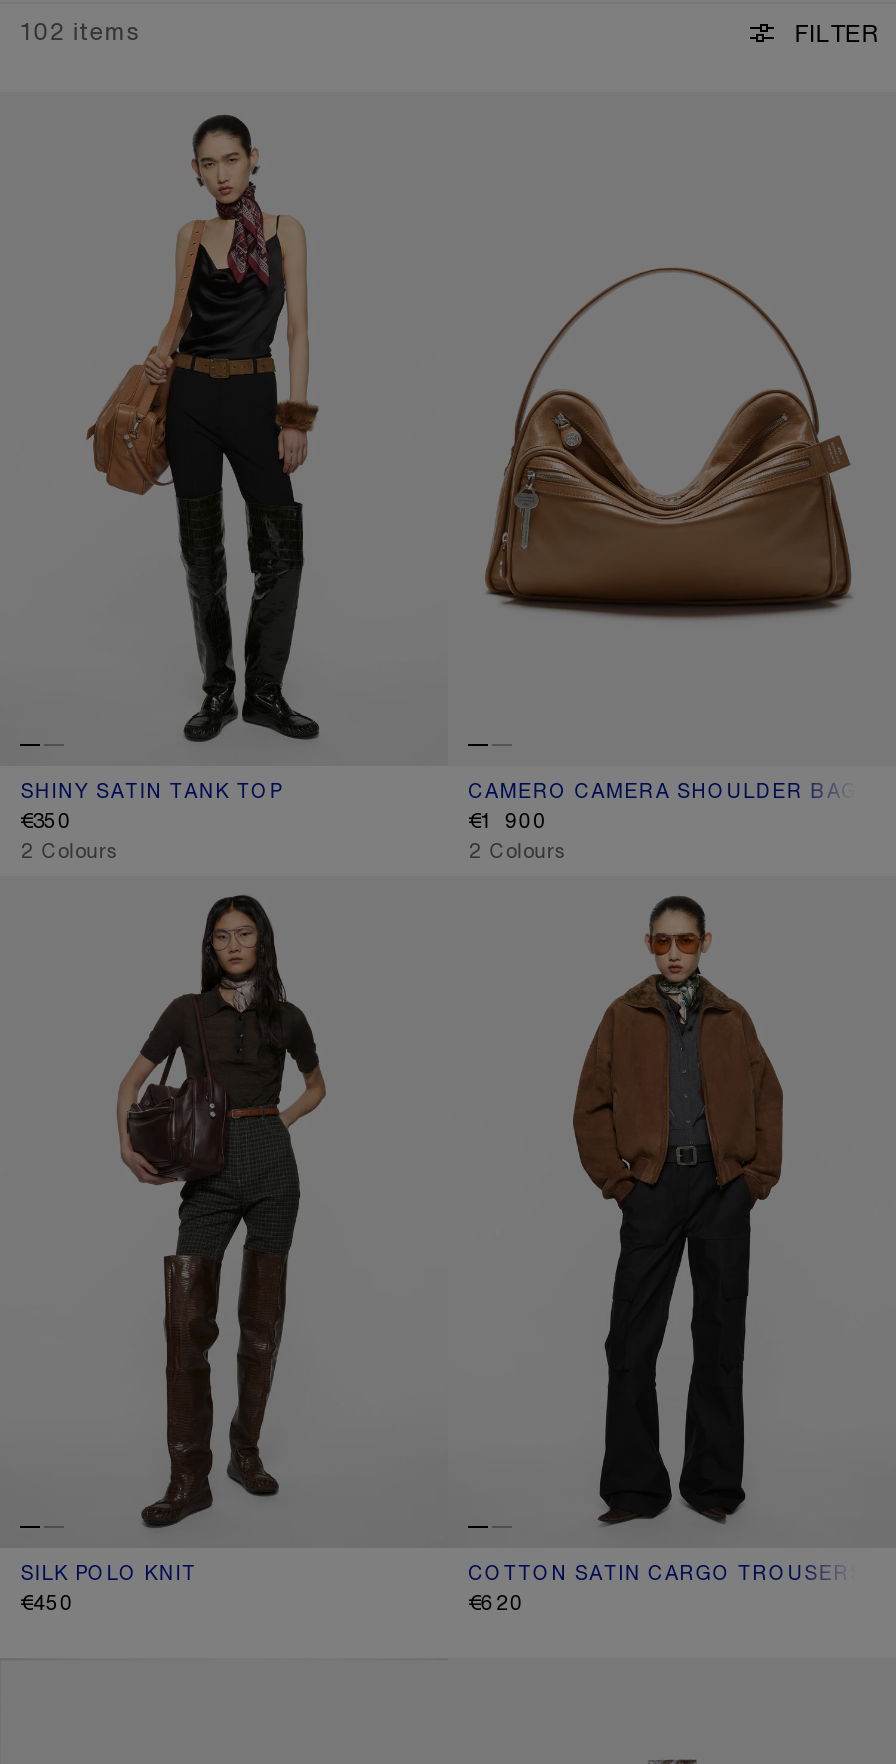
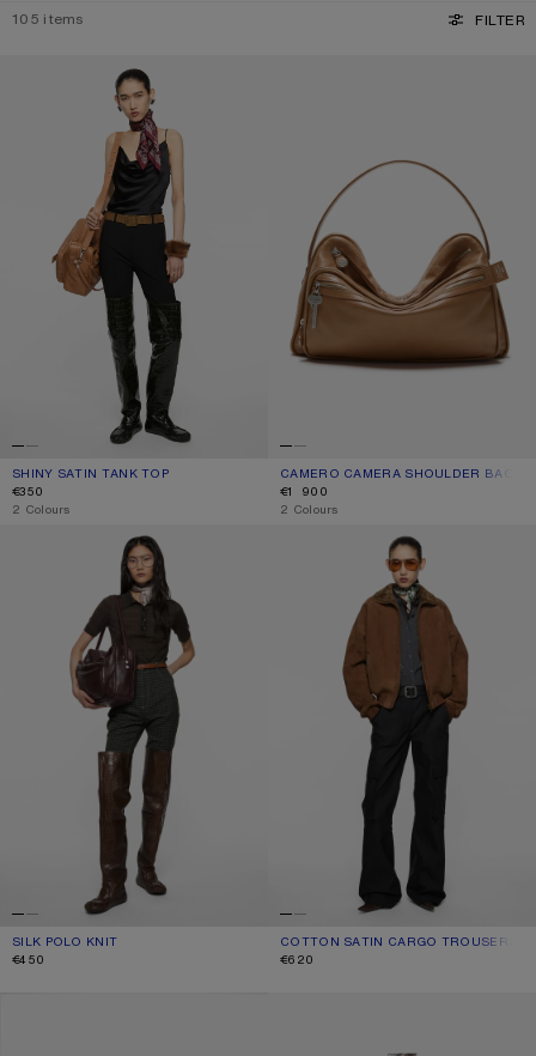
[20,14,139,48] 102 items -> [12,8,83,29] 105 items

